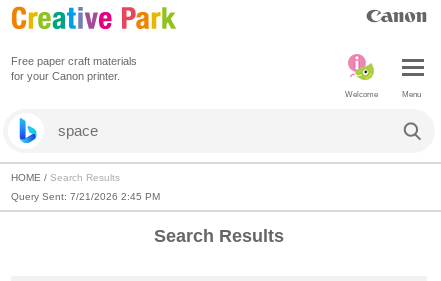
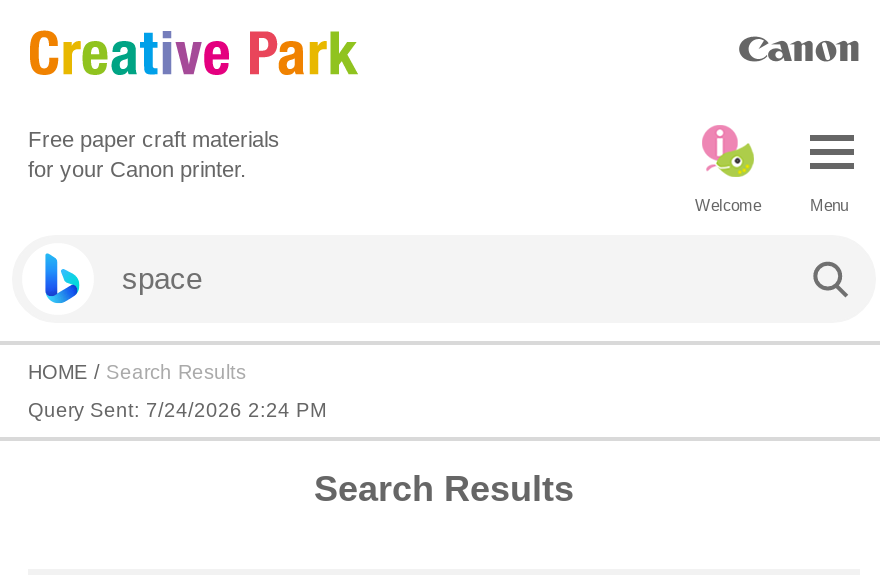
[11,191,160,202] Query Sent: 7/21/2026 2:45 PM -> [28,399,326,421] Query Sent: 7/24/2026 2:24 PM

